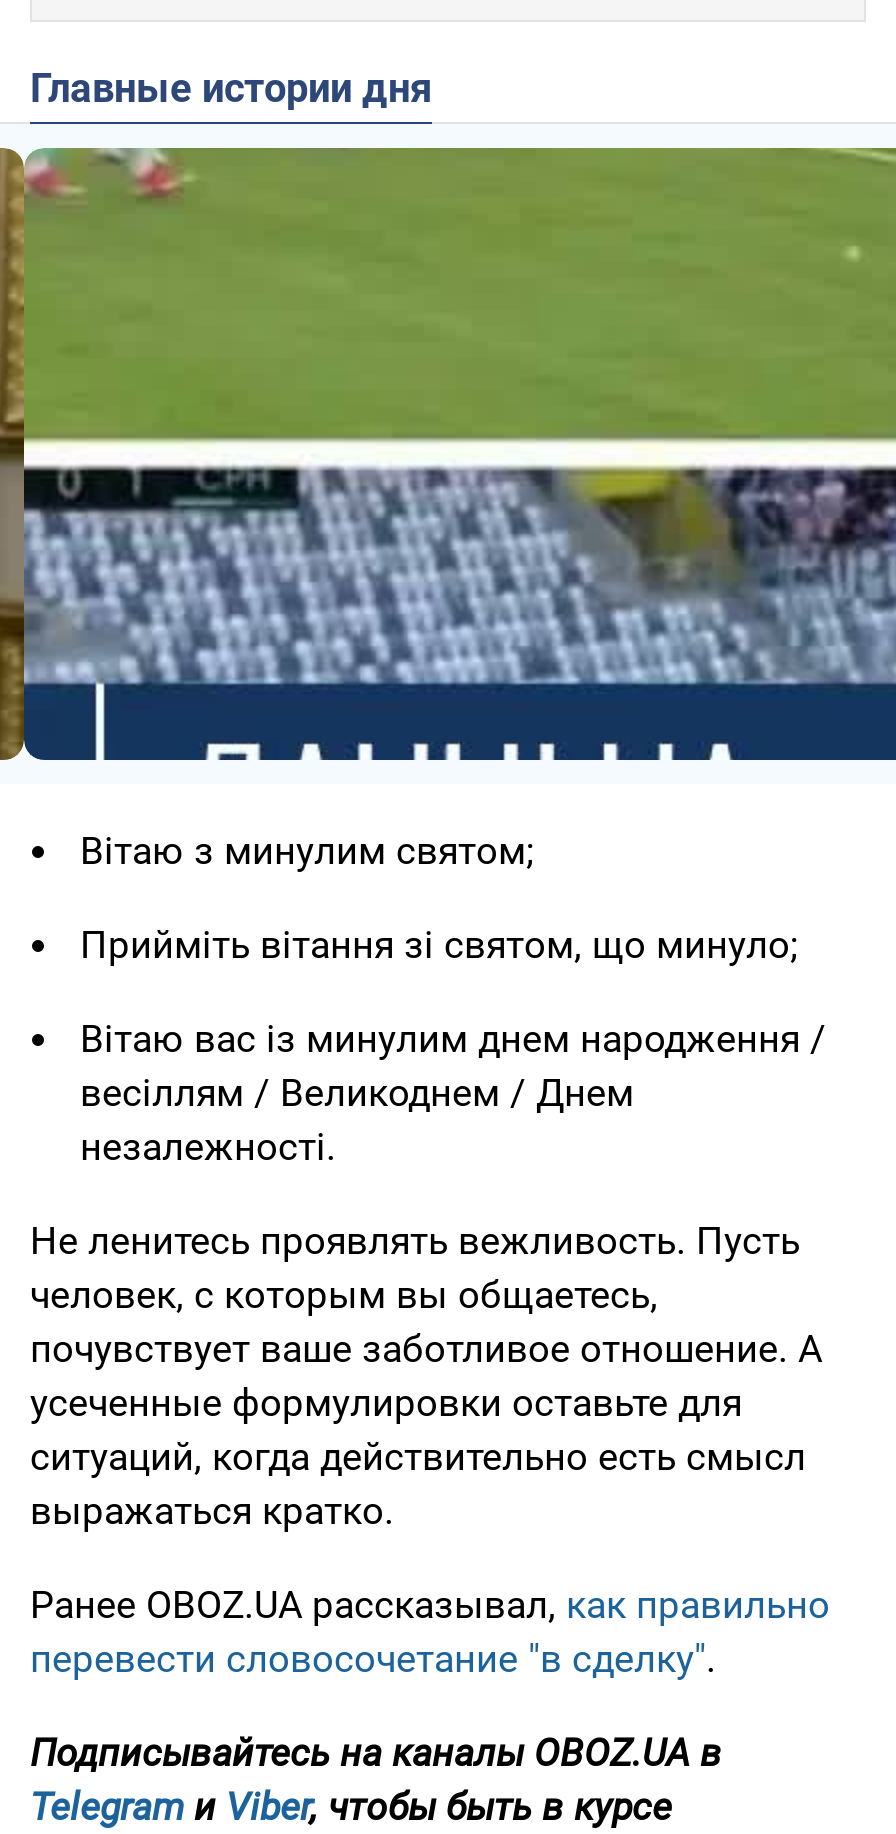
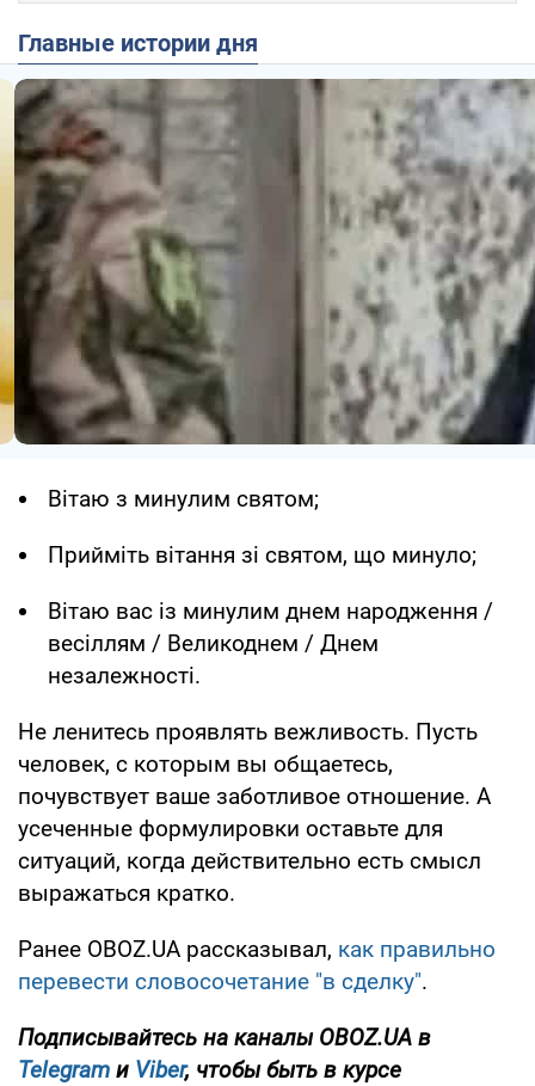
[6,146,890,762] [image] -> [4,78,531,446] [image]

